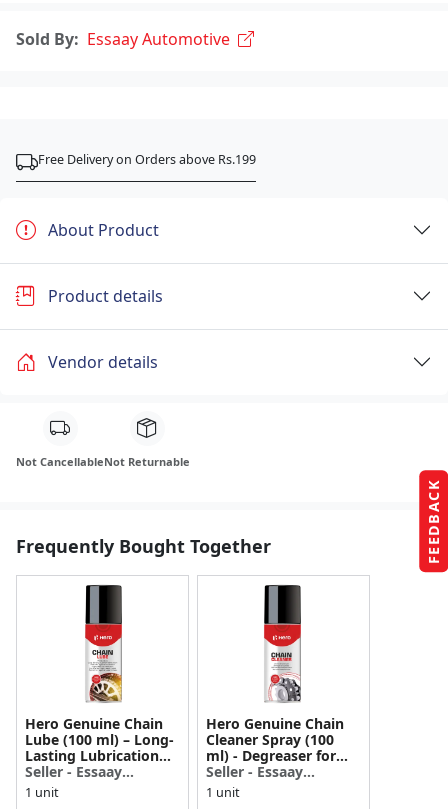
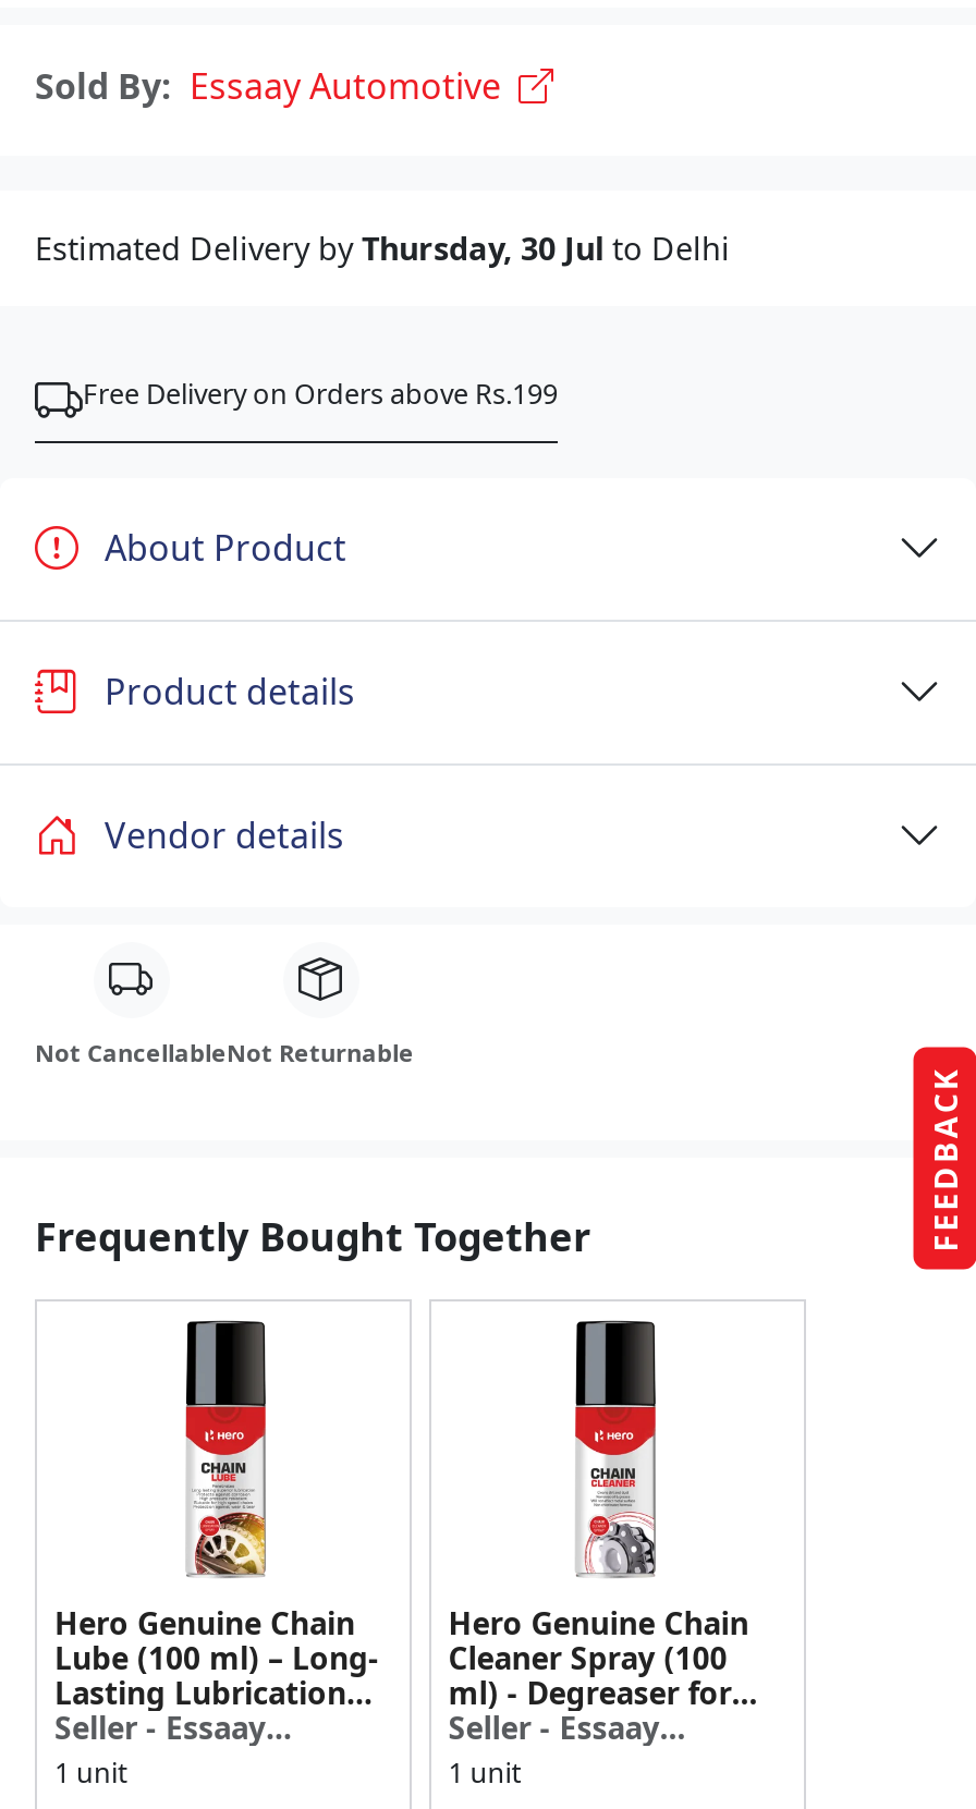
none -> [35,228,730,269] Estimated Delivery by Thursday, 30 Jul to Delhi

